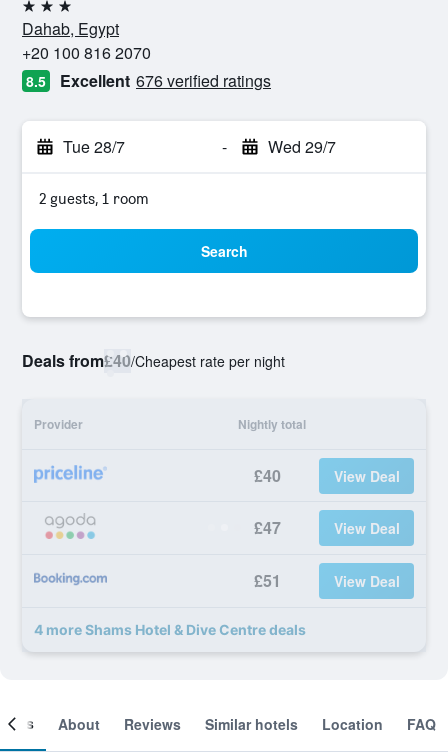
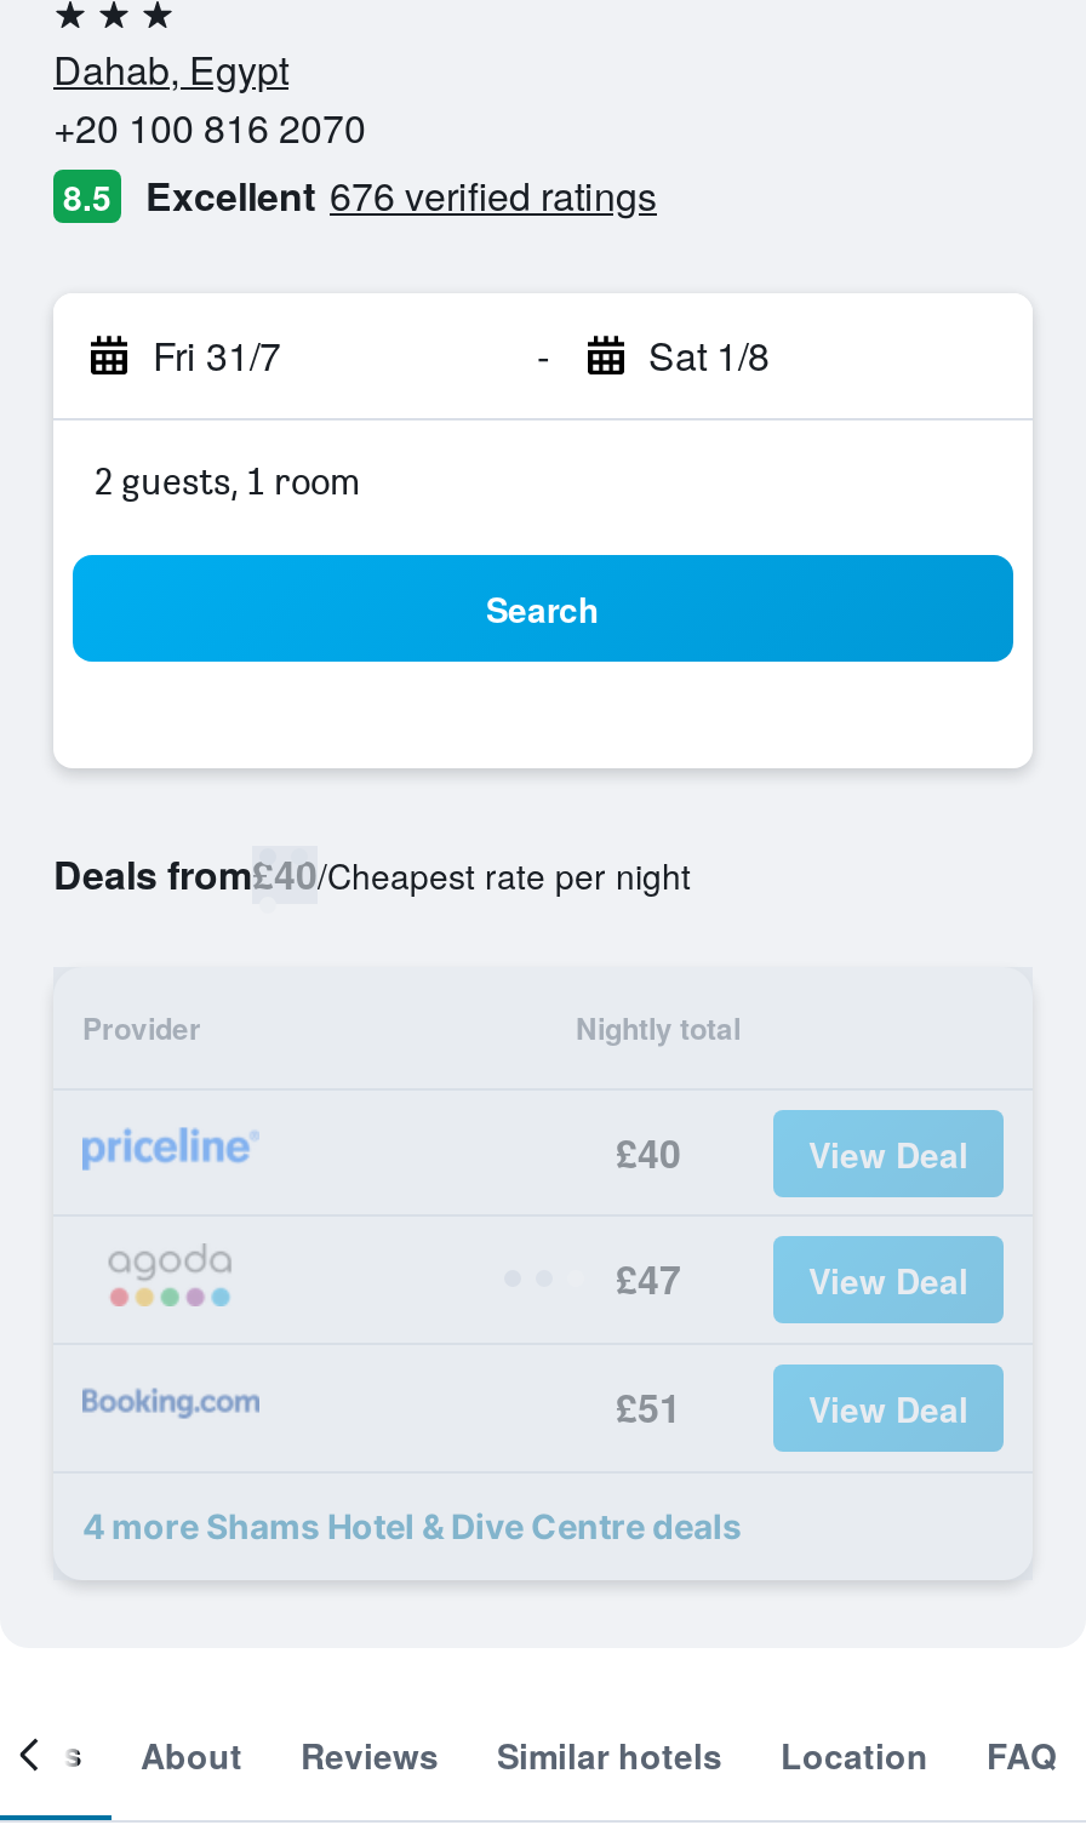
[63,135,125,158] Tue 28/7 -> [153,327,281,383] Fri 31/7
[267,135,335,158] Wed 29/7 -> [648,327,770,383] Sat 1/8

